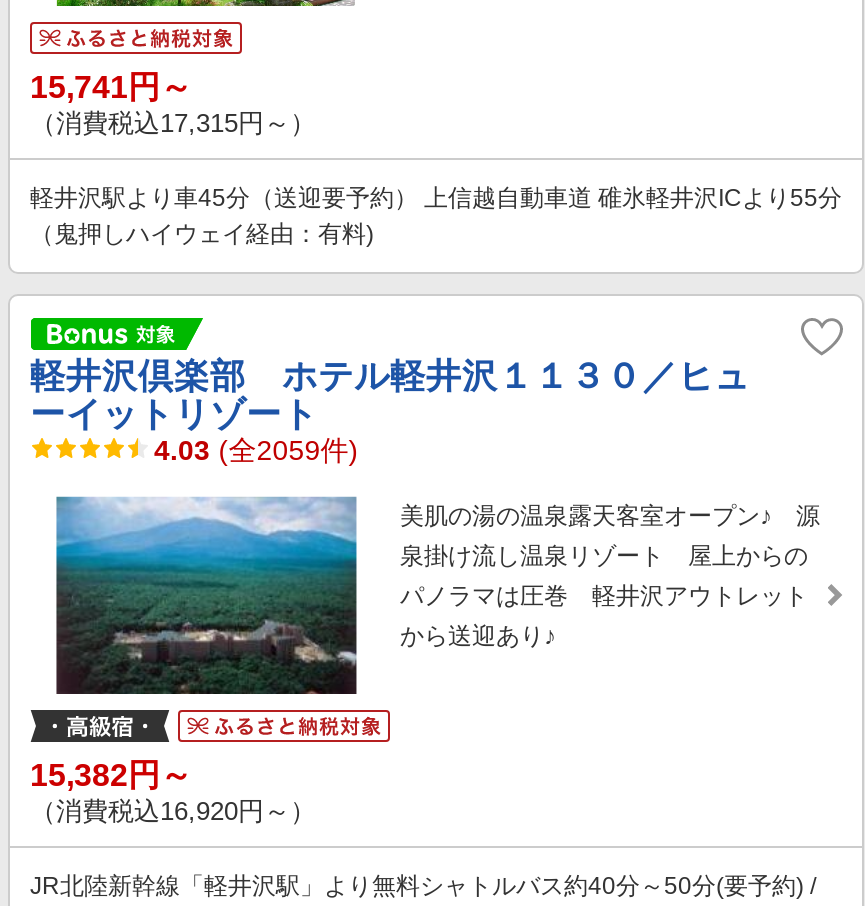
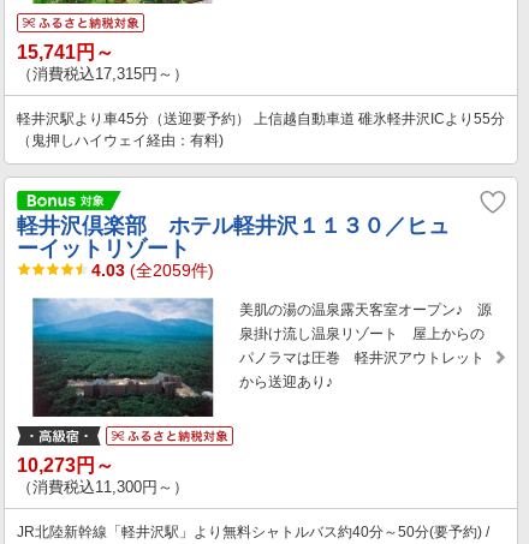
[30,758,192,792] 15,382円～ -> [17,455,114,476] 10,273円～
[30,796,316,826] （消費税込16,920円～） -> [17,478,189,496] （消費税込11,300円～）

